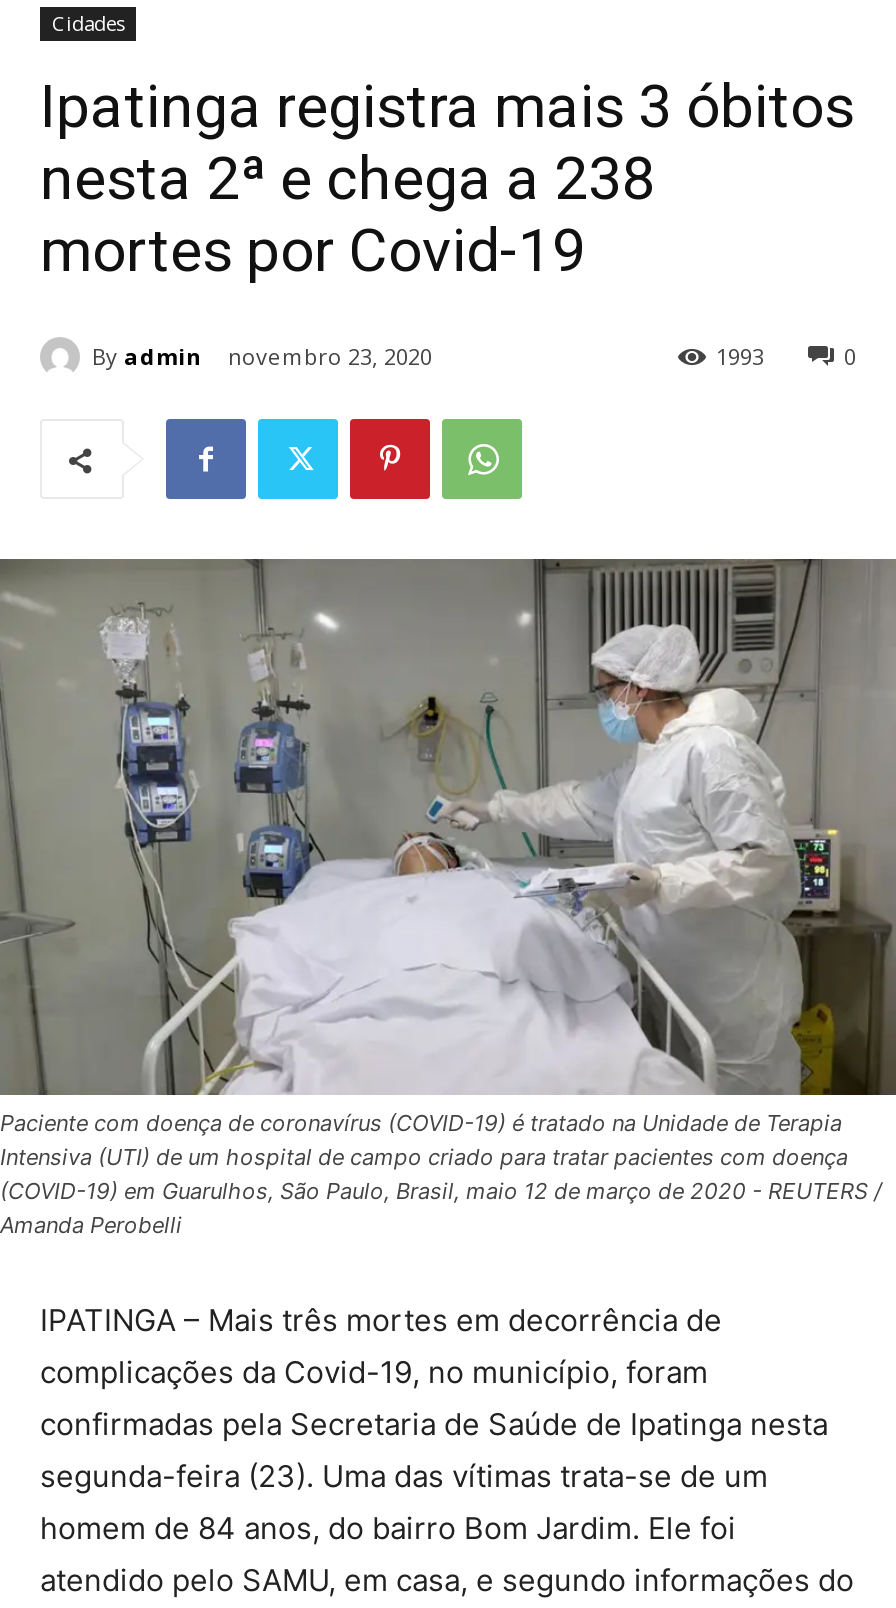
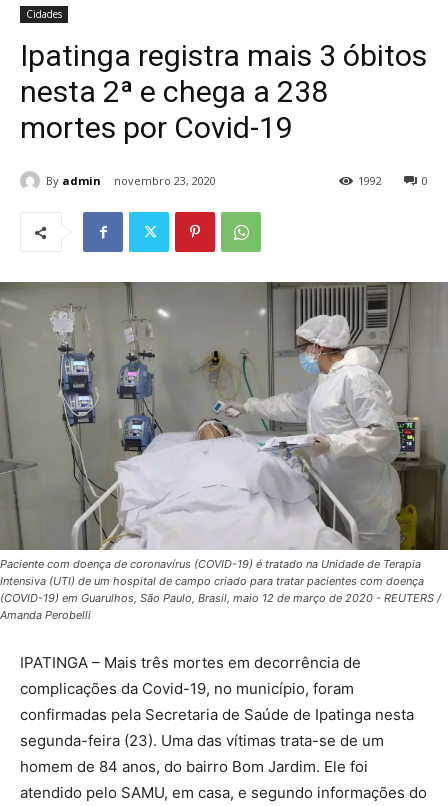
[716,341,764,371] 1993 -> [358,173,382,188] 1992

